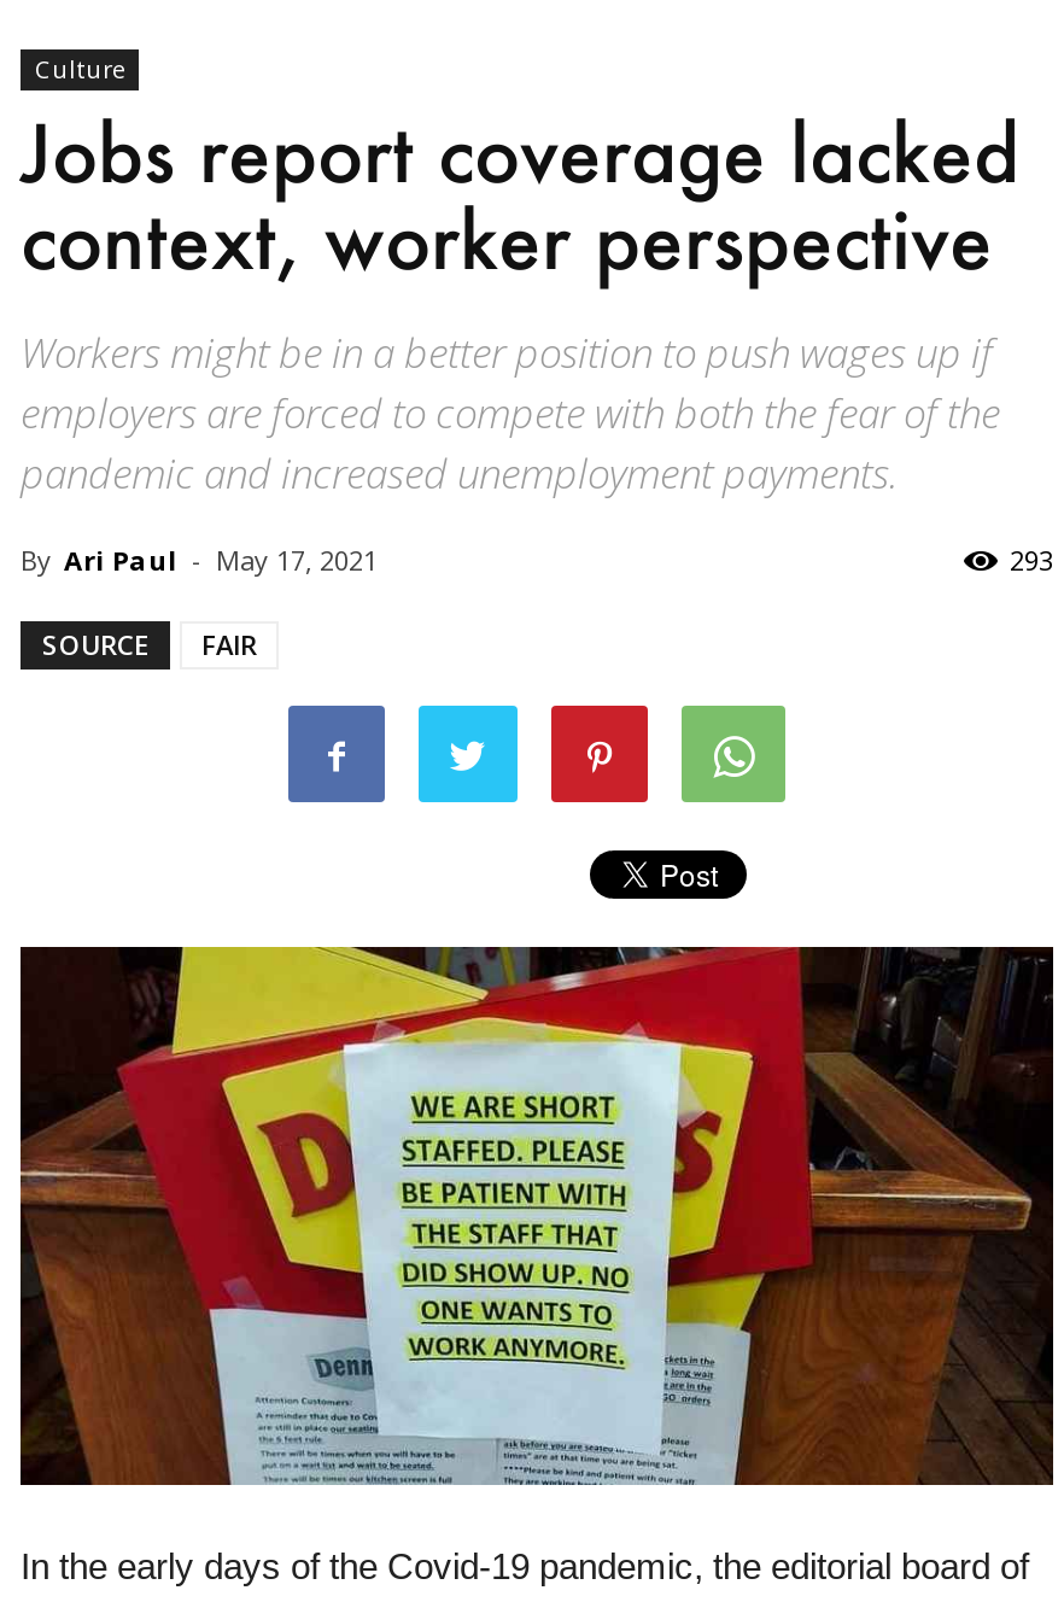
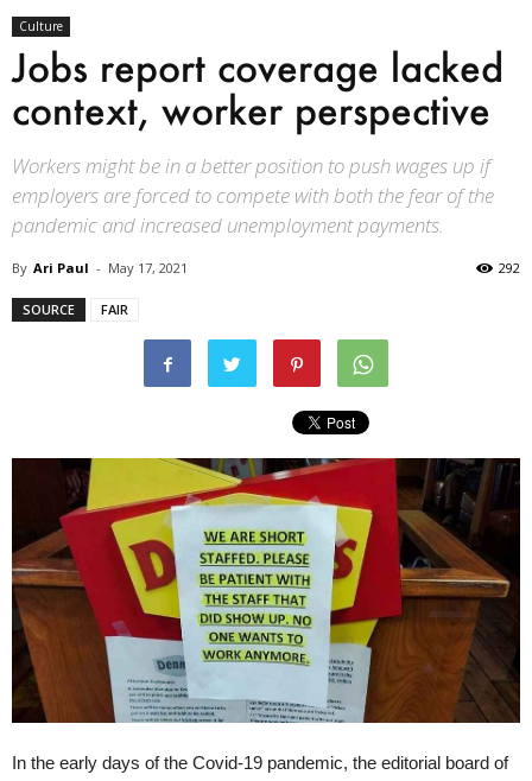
[1010,542,1053,578] 293 -> [499,259,520,277] 292

